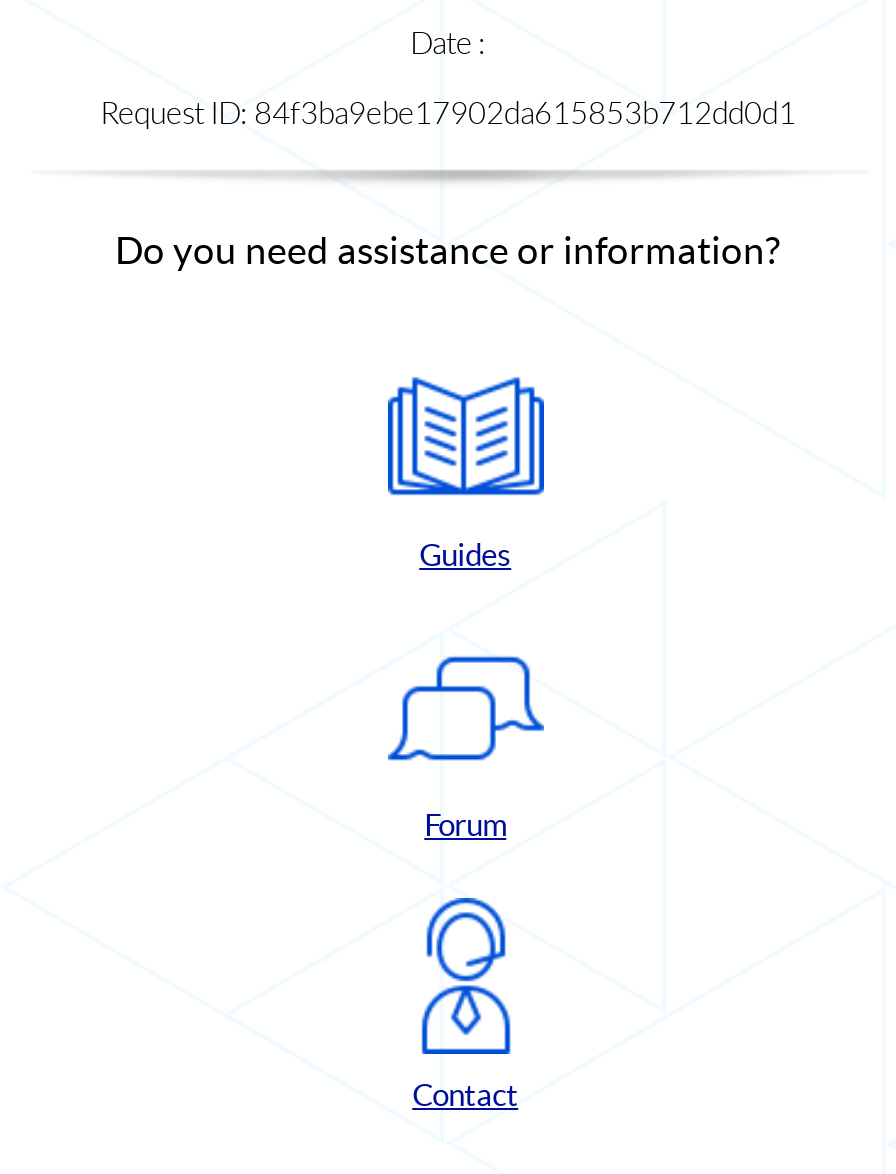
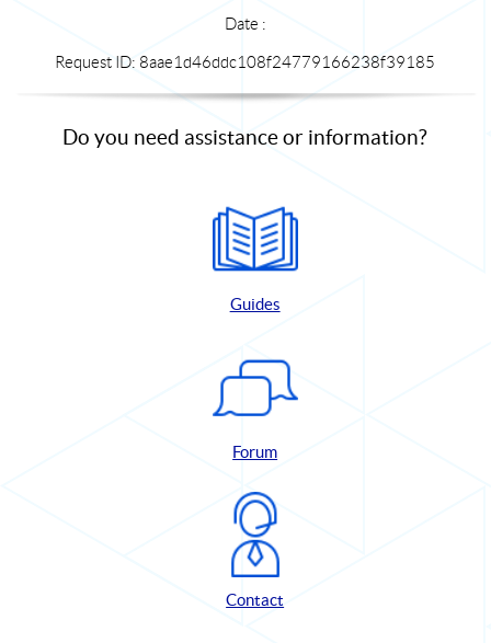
[100,96,796,130] Request ID: 84f3ba9ebe17902da615853b712dd0d1 -> [55,53,436,71] Request ID: 8aae1d46ddc108f24779166238f39185

